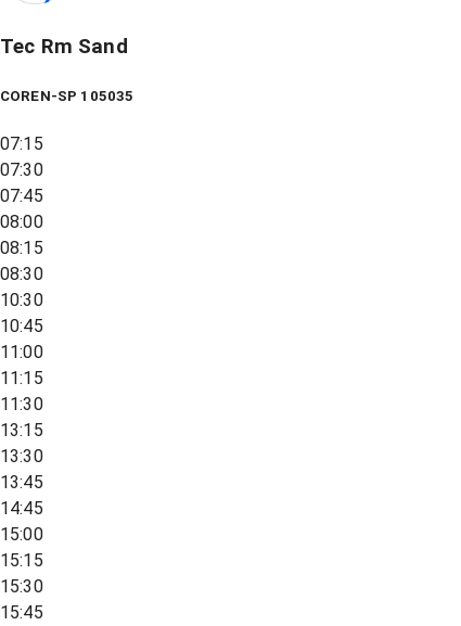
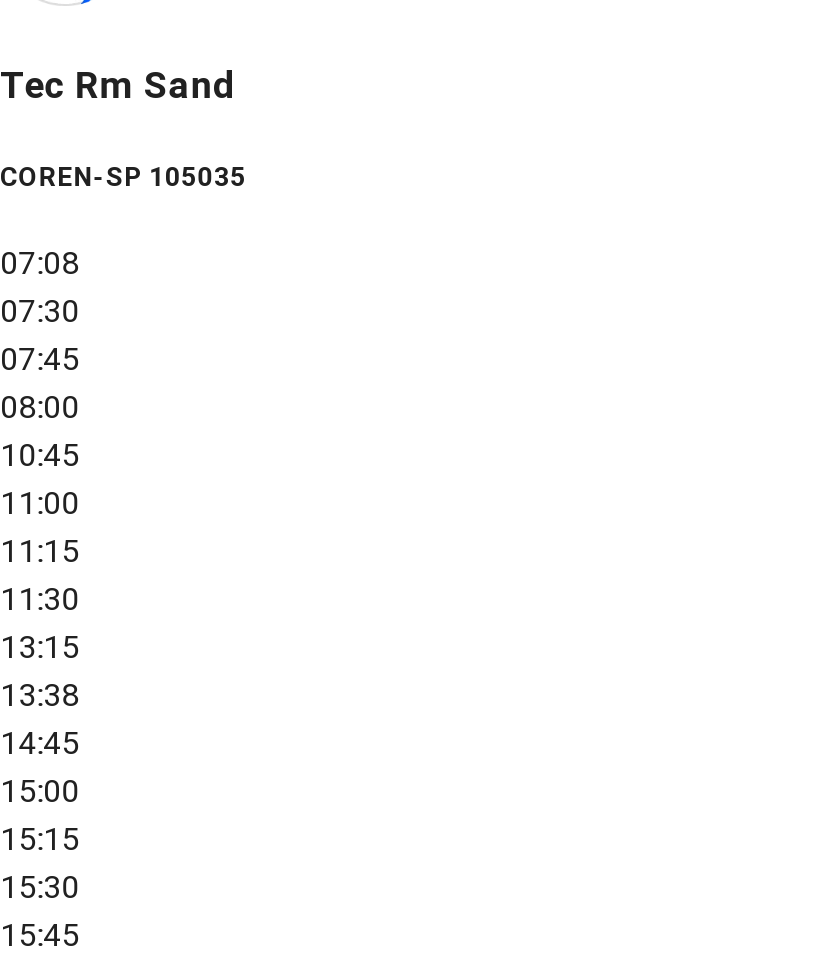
[0,133,43,154] 07:15 -> [0,245,80,283] 07:08
[0,237,43,310] 08:15 | 08:30 | 10:30 -> none
[0,445,43,492] 13:30 | 13:45 -> [0,677,80,715] 13:38

